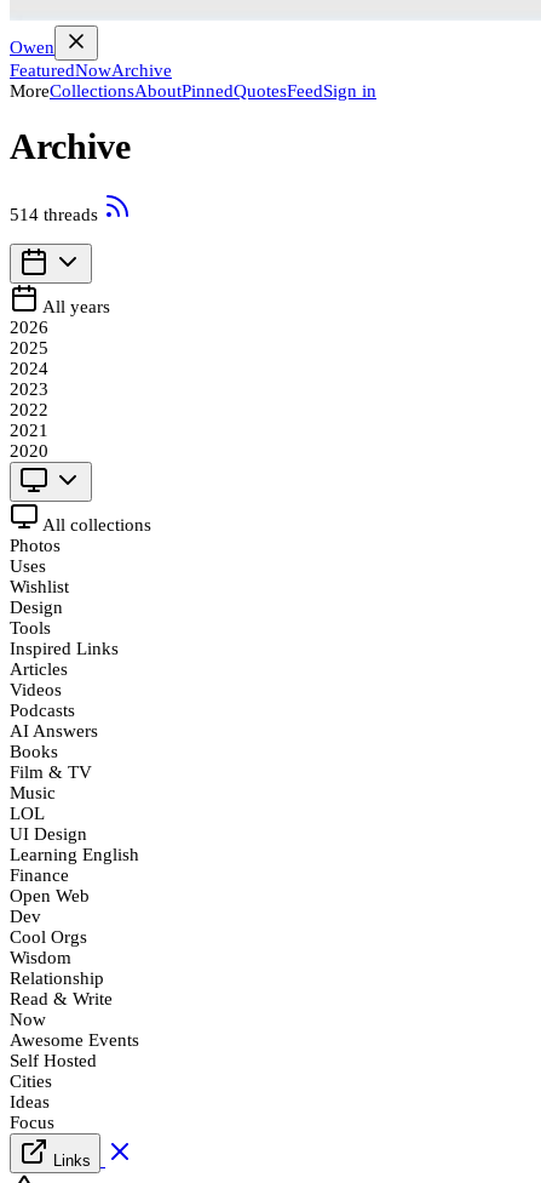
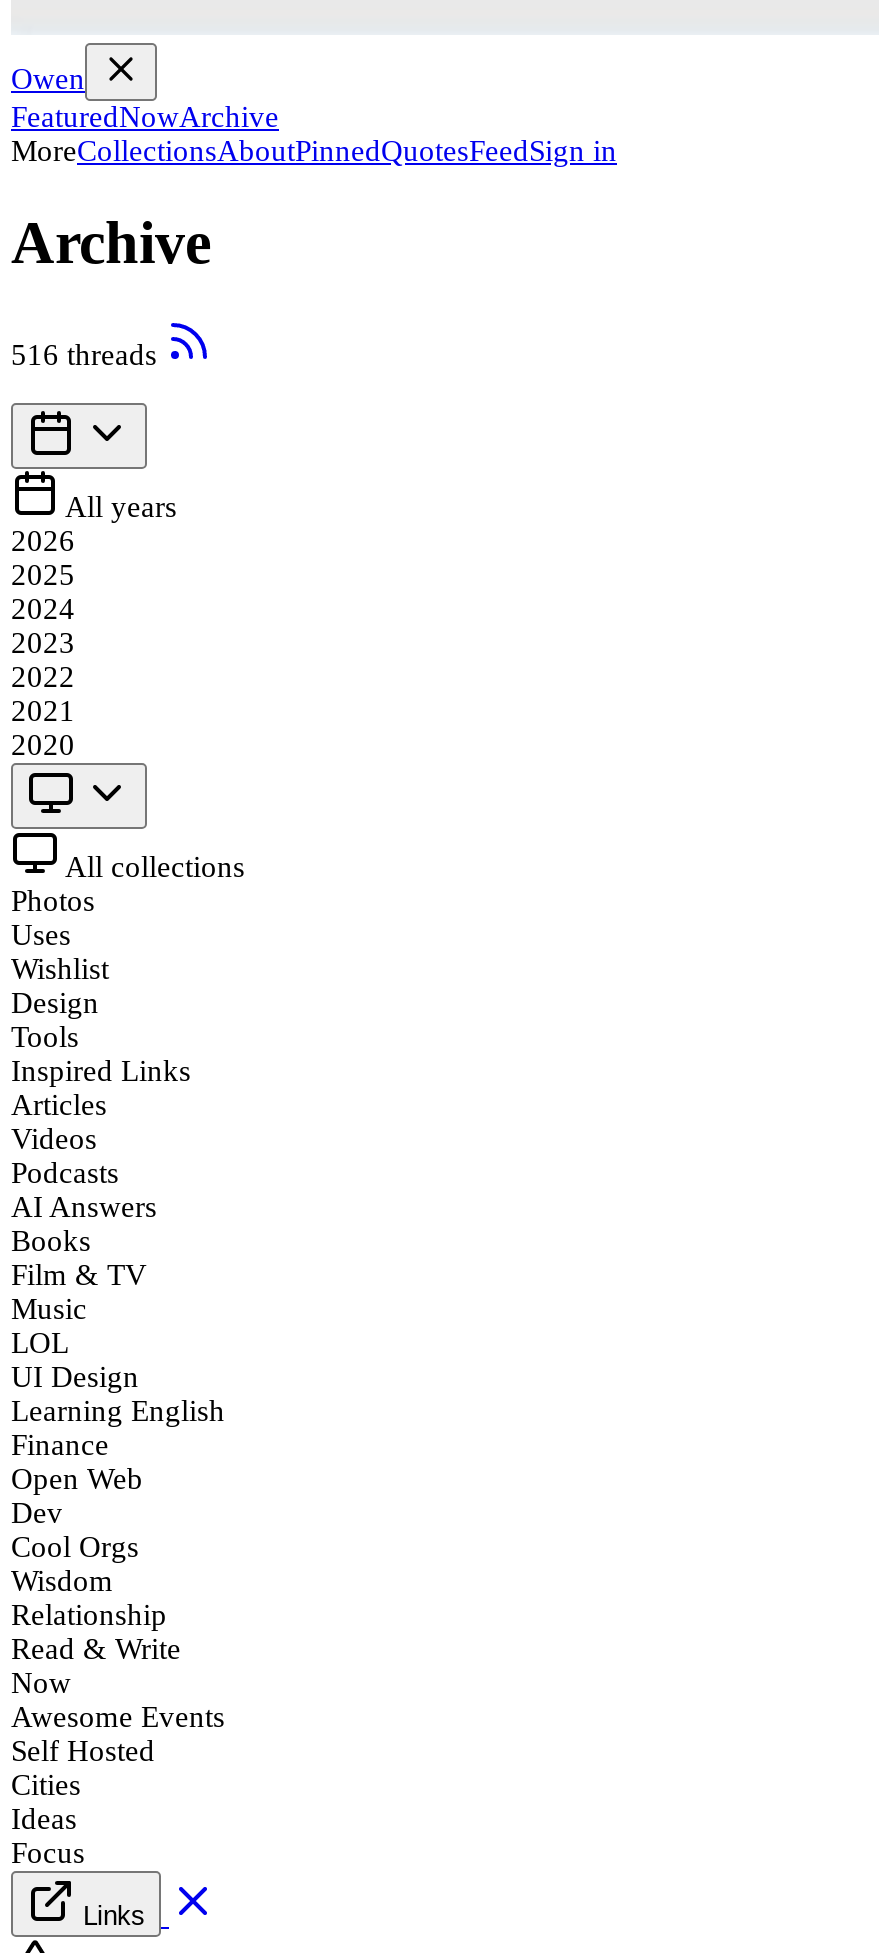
[10,205,103,224] 514 threads -> [11,339,165,371] 516 threads

